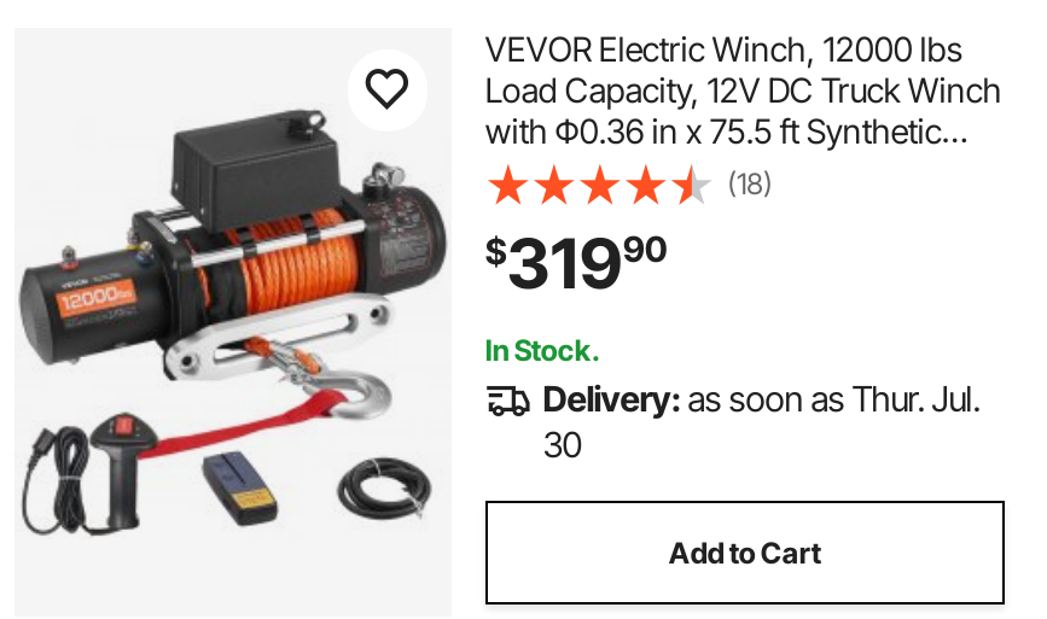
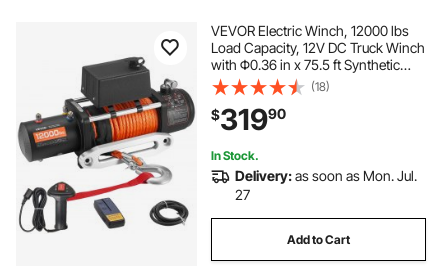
[543,377,980,418] Delivery: as soon as Thur. Jul. -> [235,167,417,184] Delivery: as soon as Mon. Jul.
[543,423,581,464] 30 -> [235,186,250,203] 27

